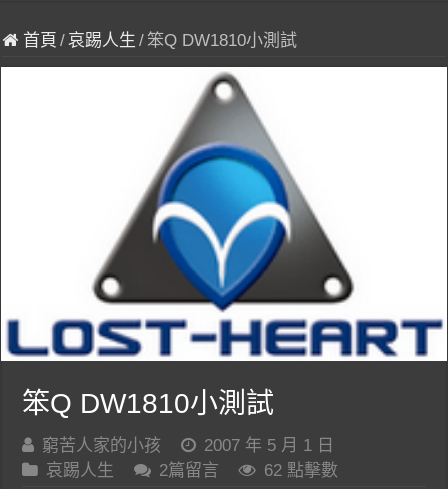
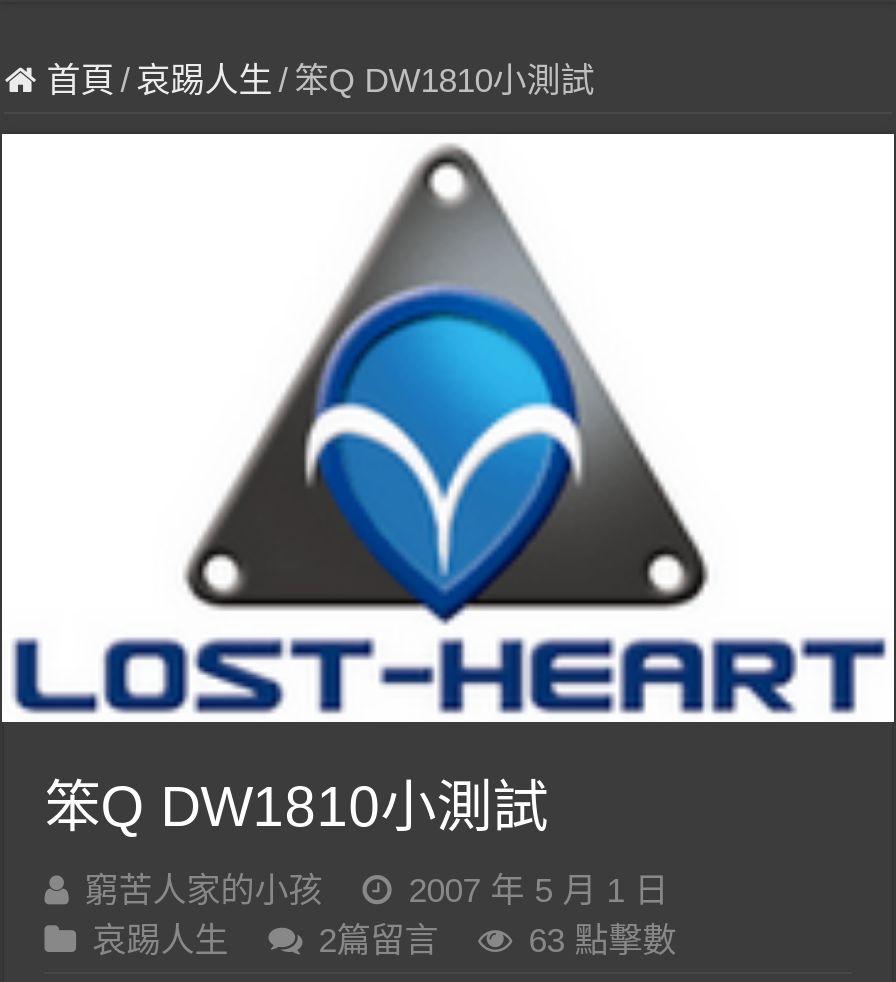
[264,461,338,480] 62 點擊數 -> [528,921,676,959] 63 點擊數

